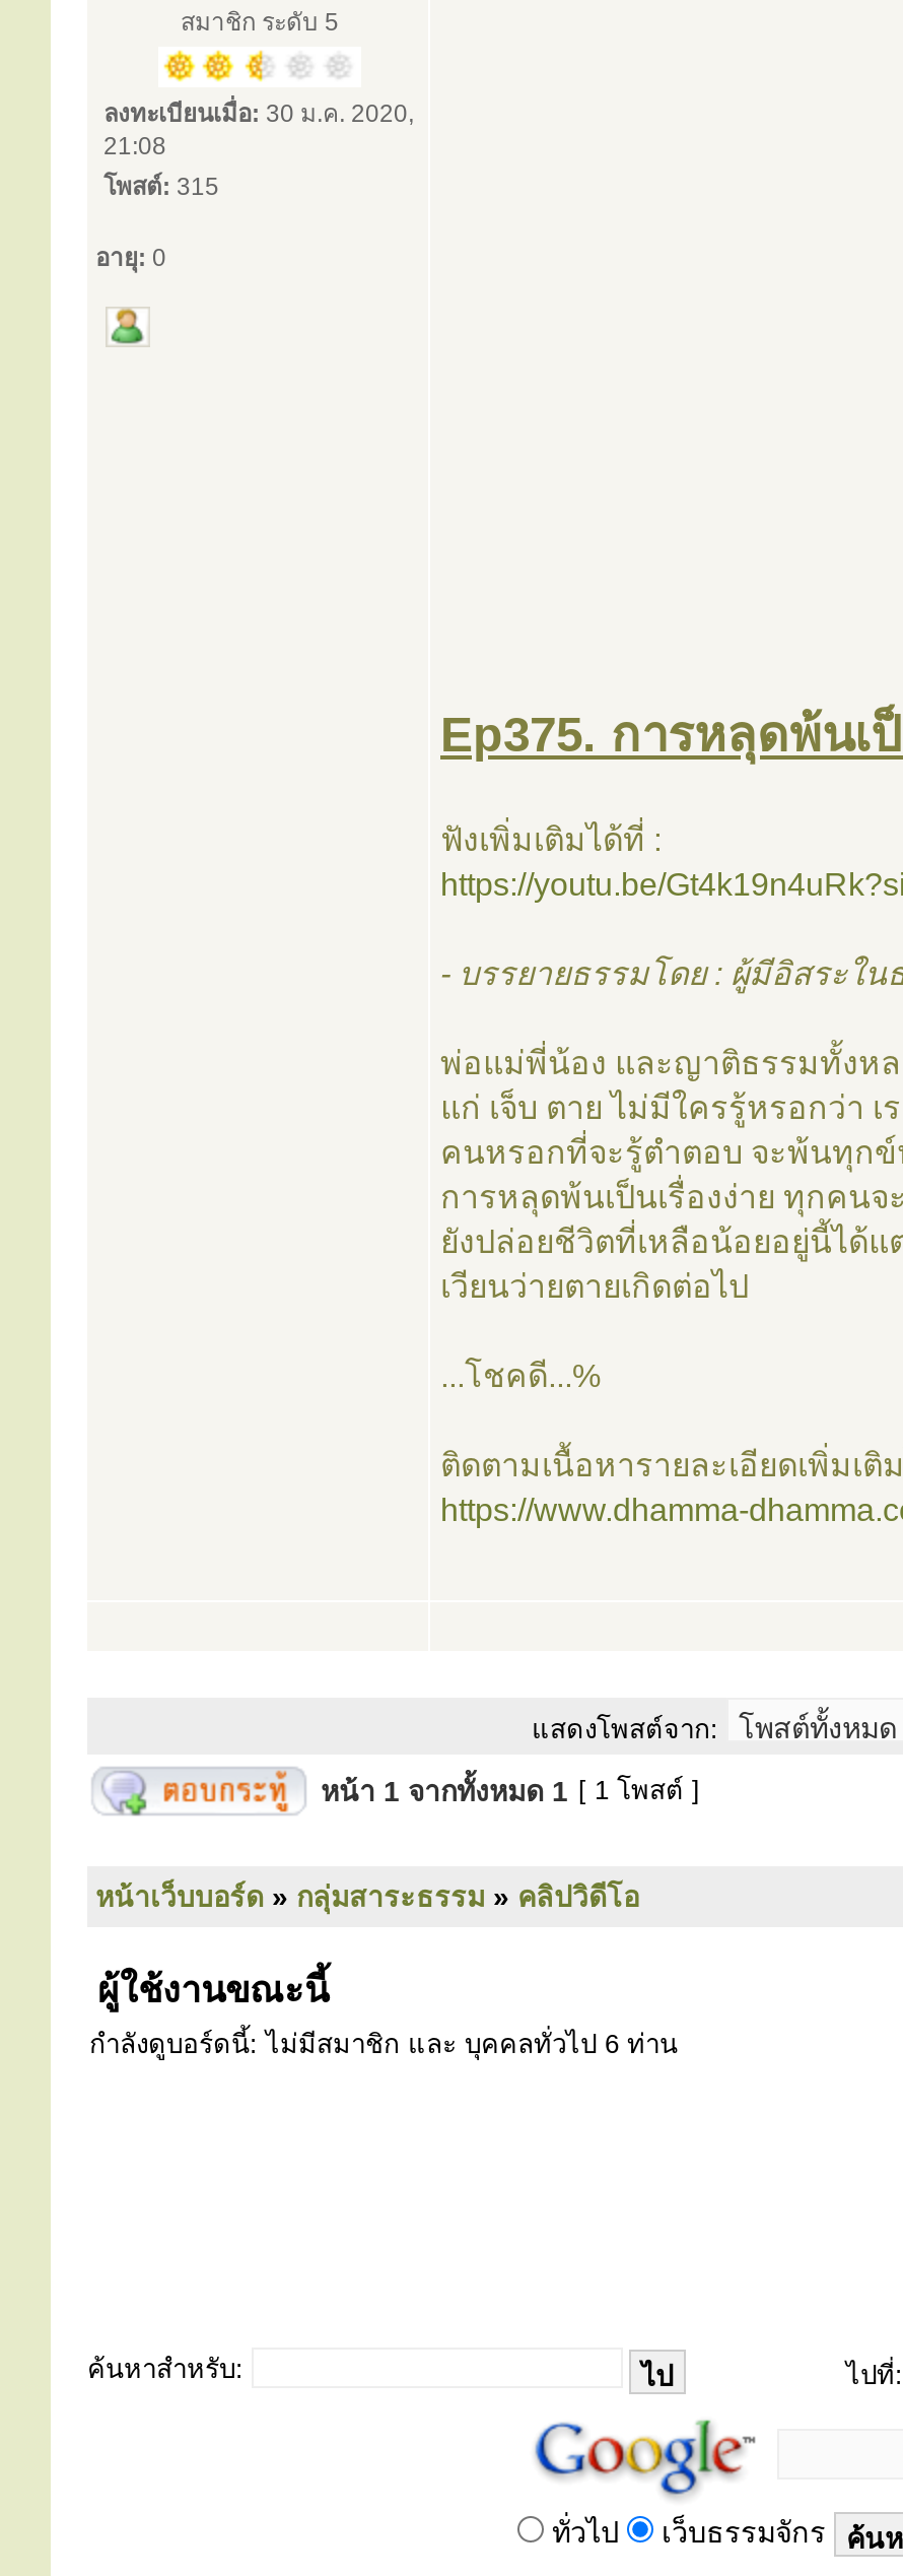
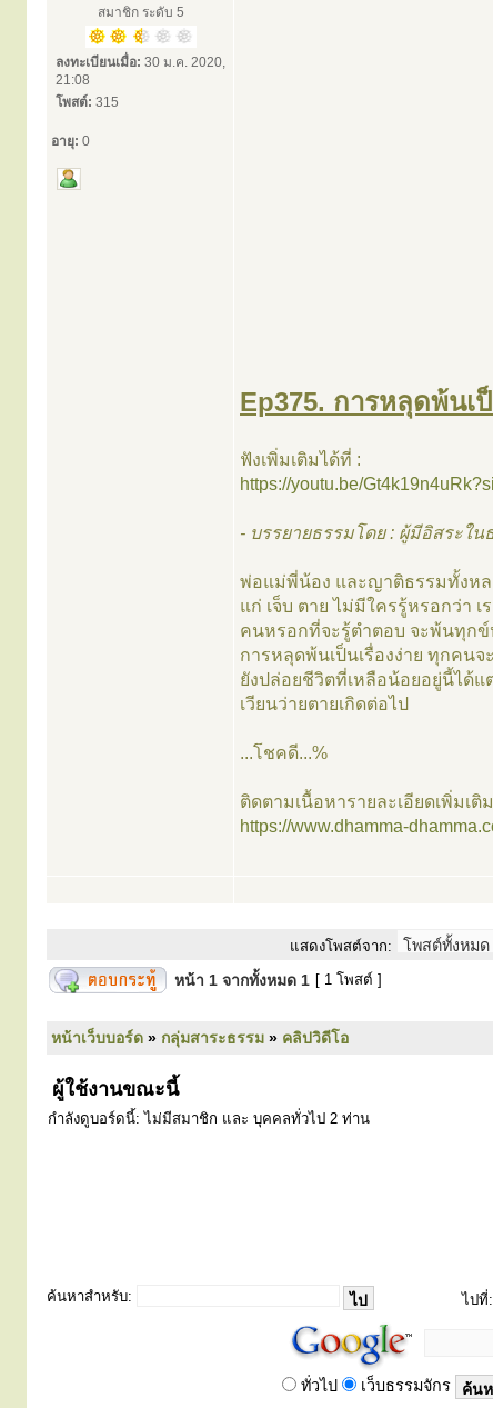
[89,2029,678,2059] กำลังดูบอร์ดนี้: ไม่มีสมาชิก และ บุคคลทั่วไป 6 ท่าน -> [48,1110,370,1127] กำลังดูบอร์ดนี้: ไม่มีสมาชิก และ บุคคลทั่วไป 2 ท่าน

